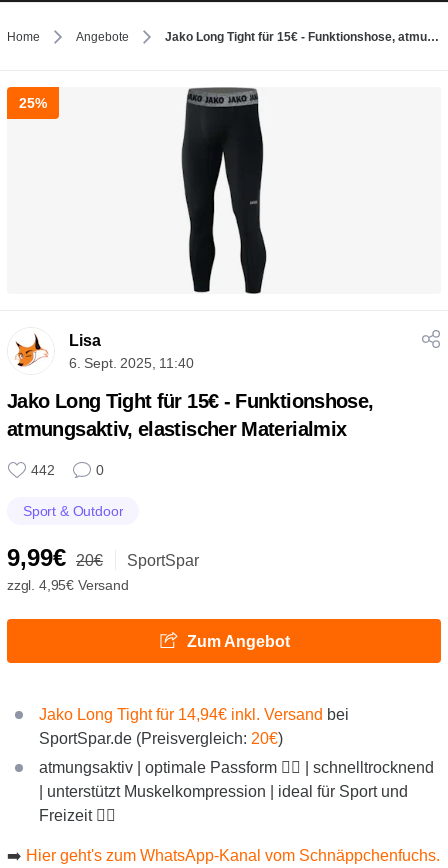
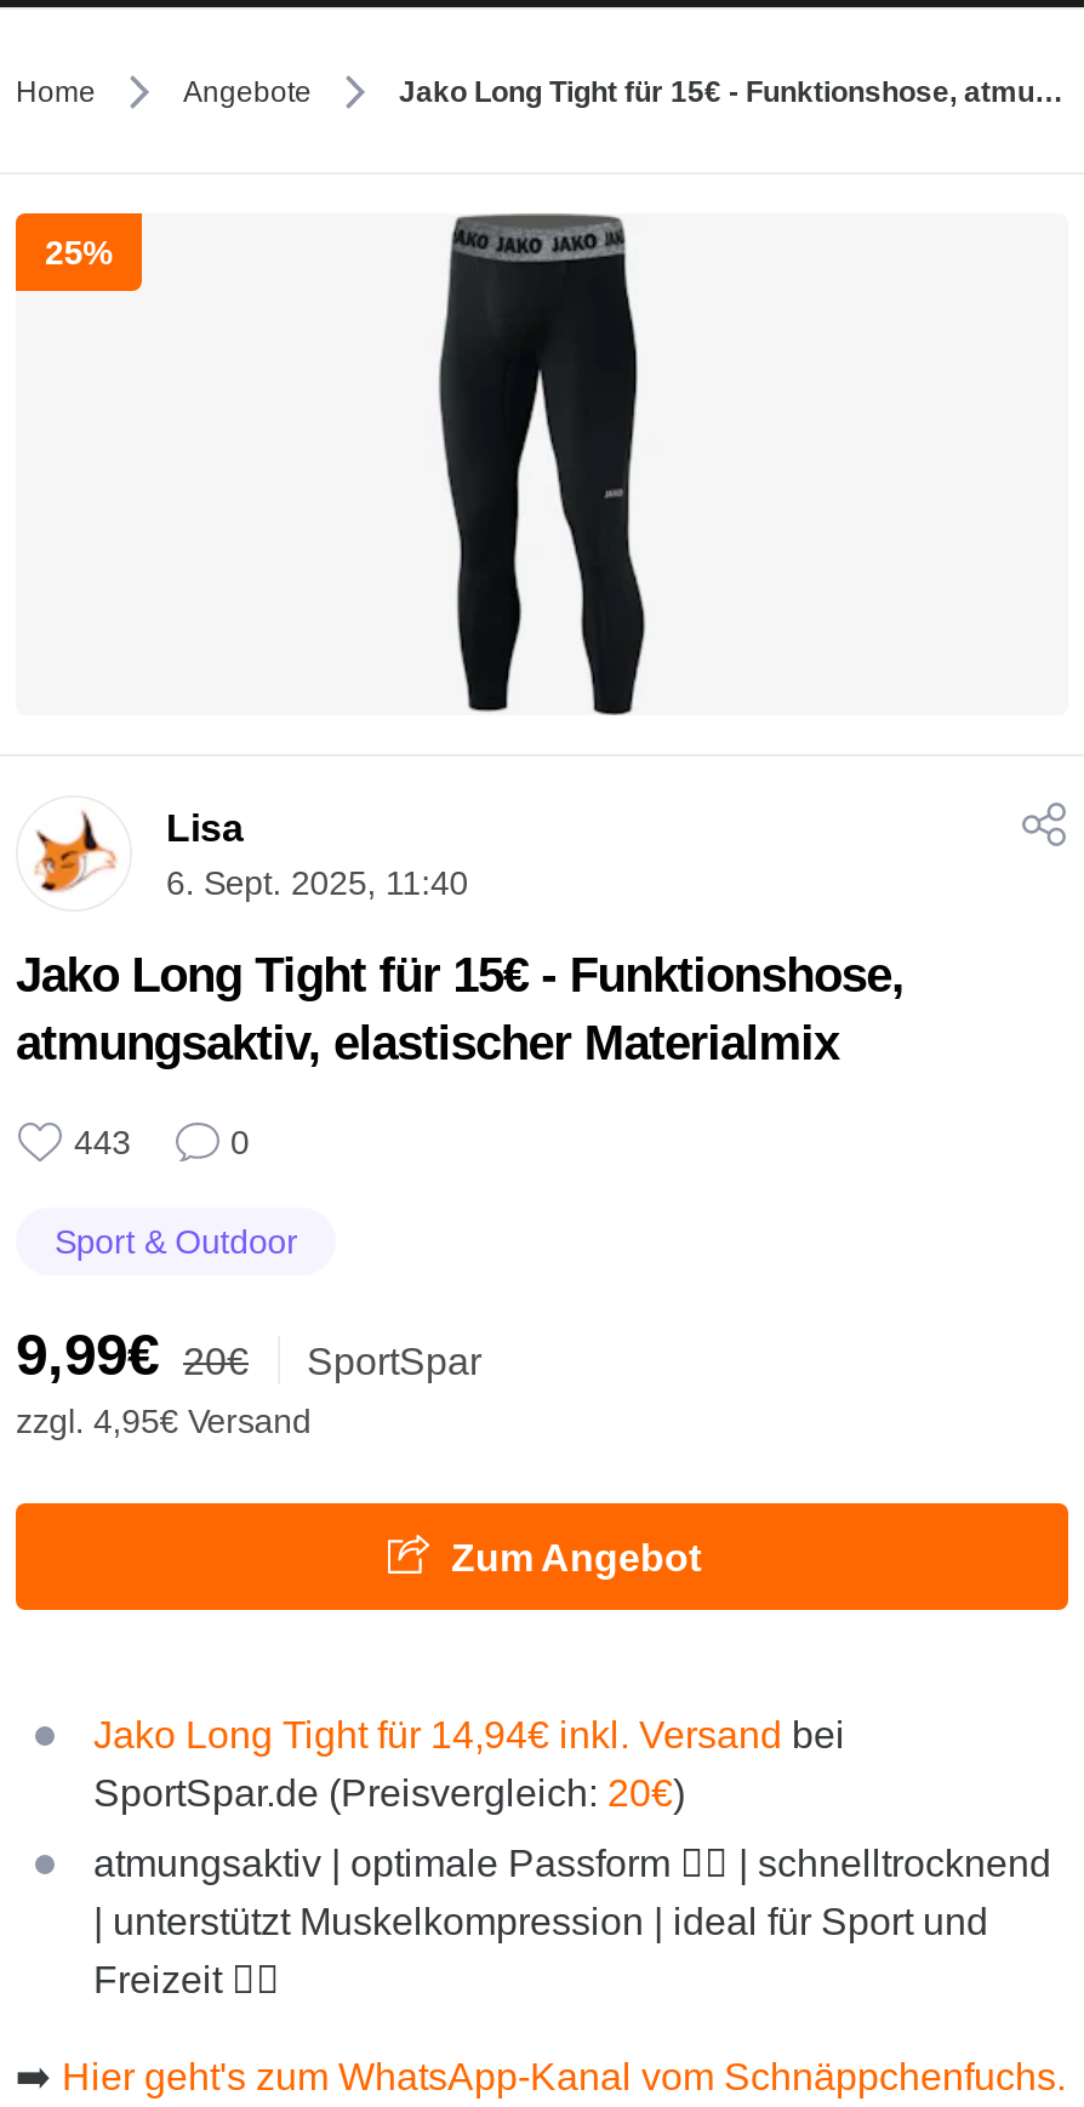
[31,462,54,478] 442 -> [74,1122,131,1161] 443

